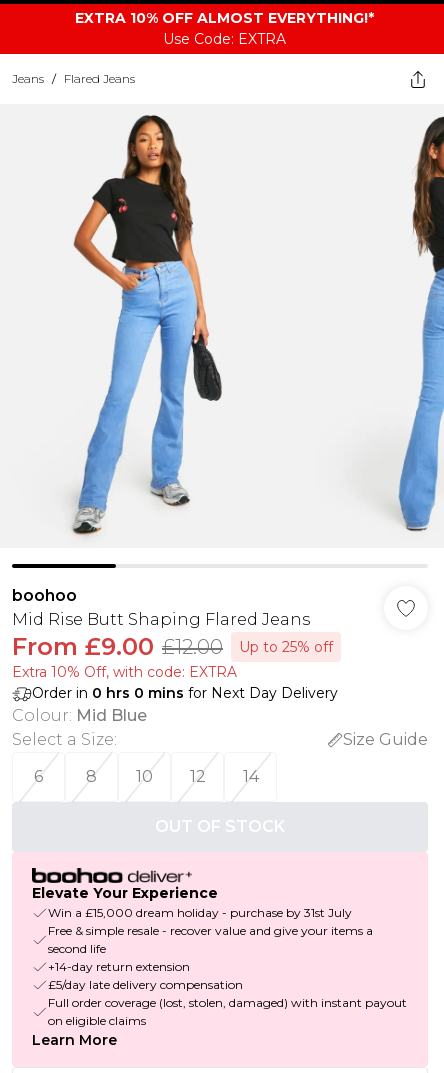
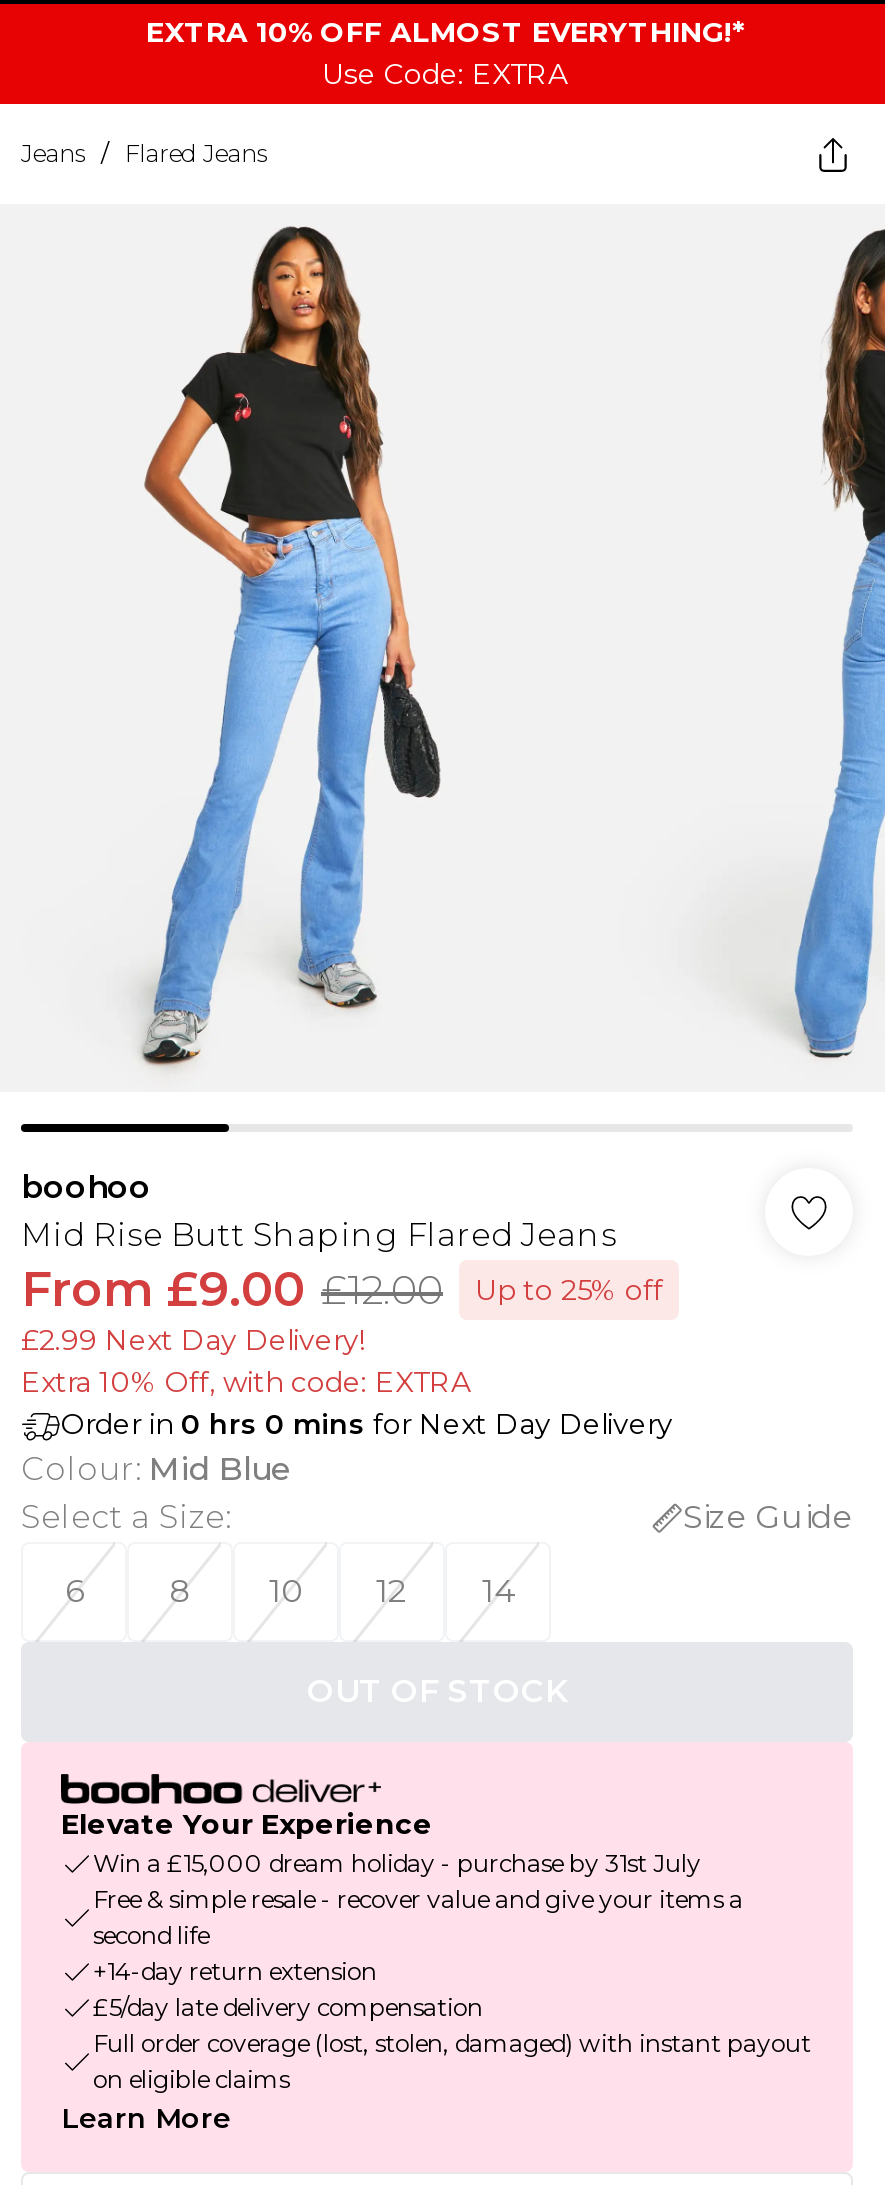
none -> [21,1322,365,1358] £2.99 Next Day Delivery!

